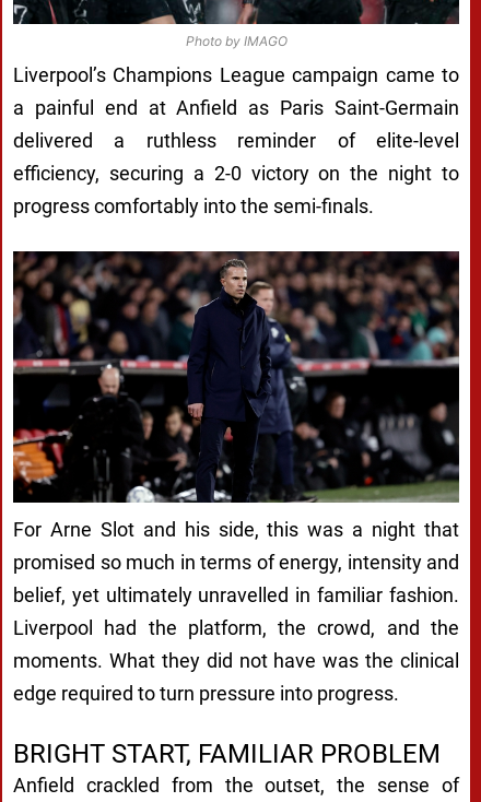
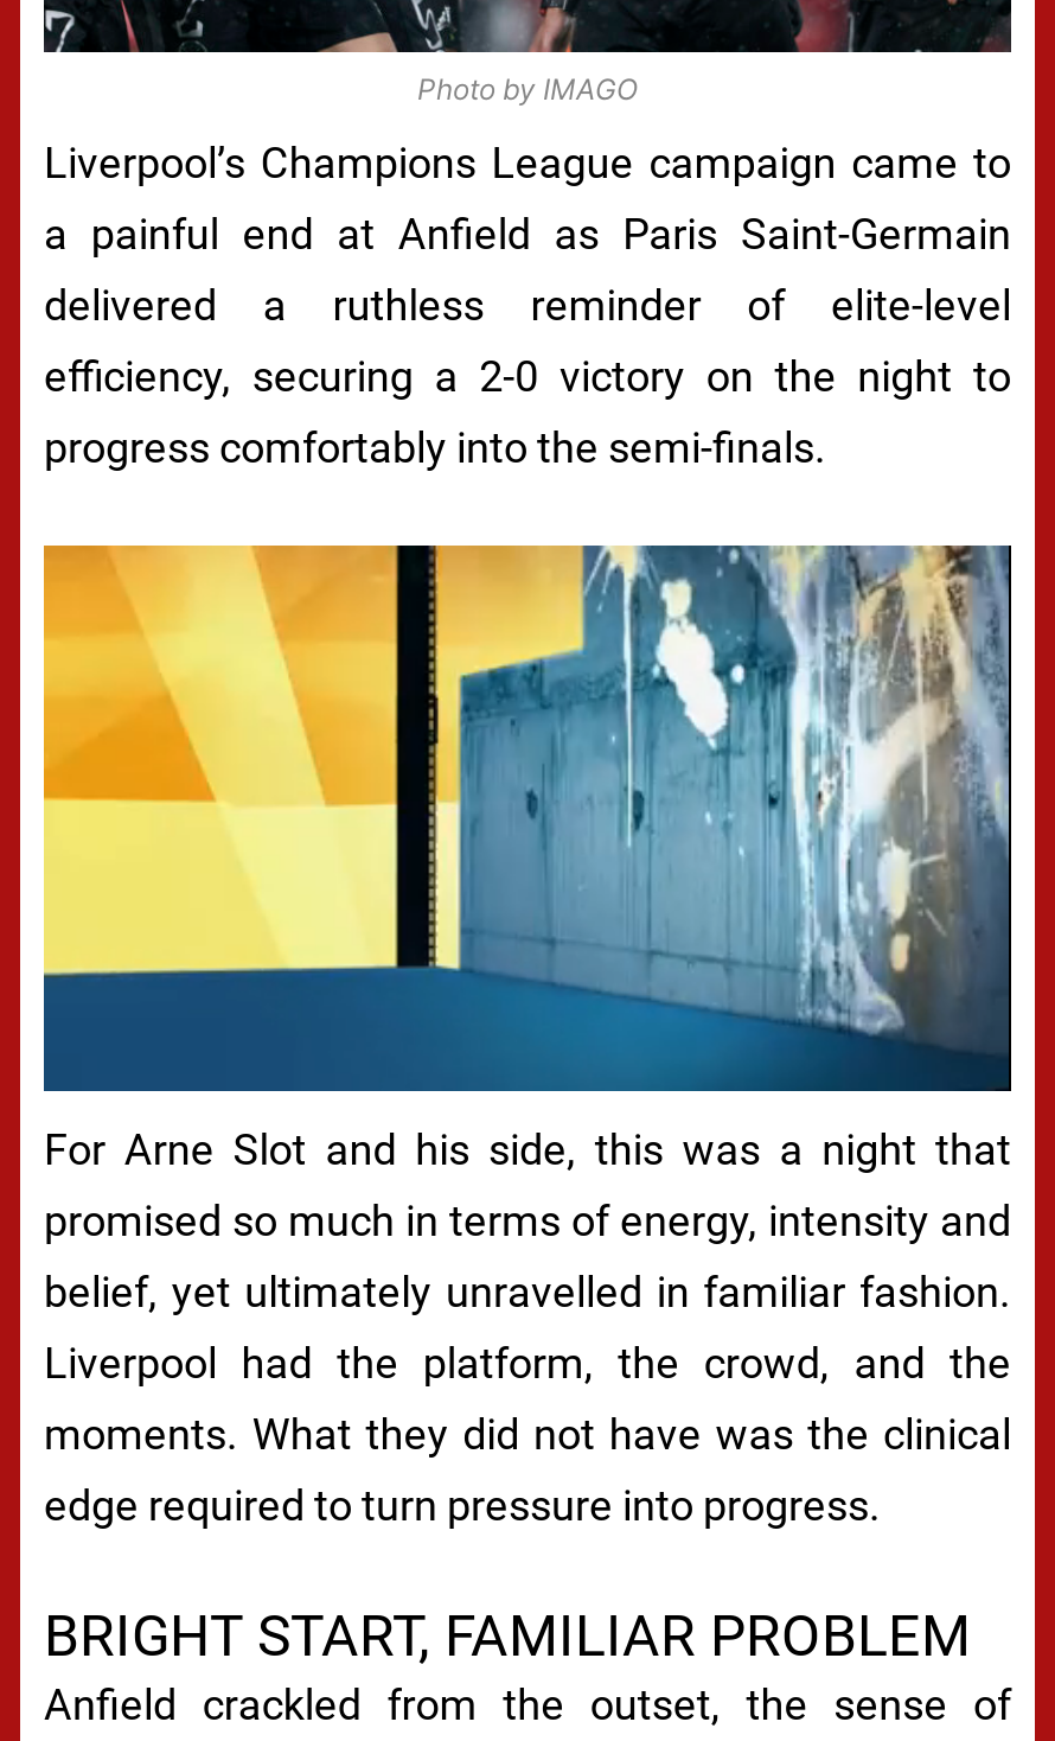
[12,250,460,504] [image] -> [41,543,1014,1093] [image]

